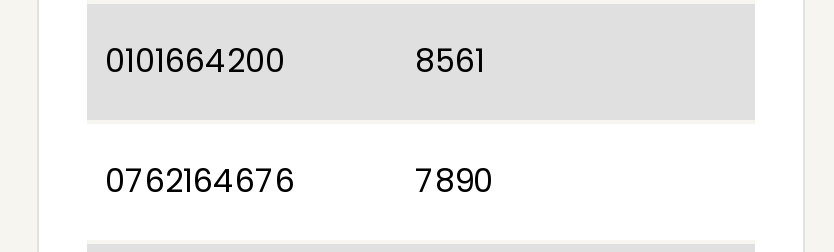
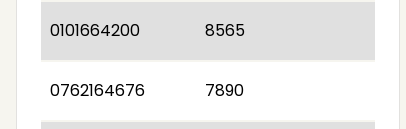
[415,38,485,84] 8561 -> [205,19,245,42] 8565

